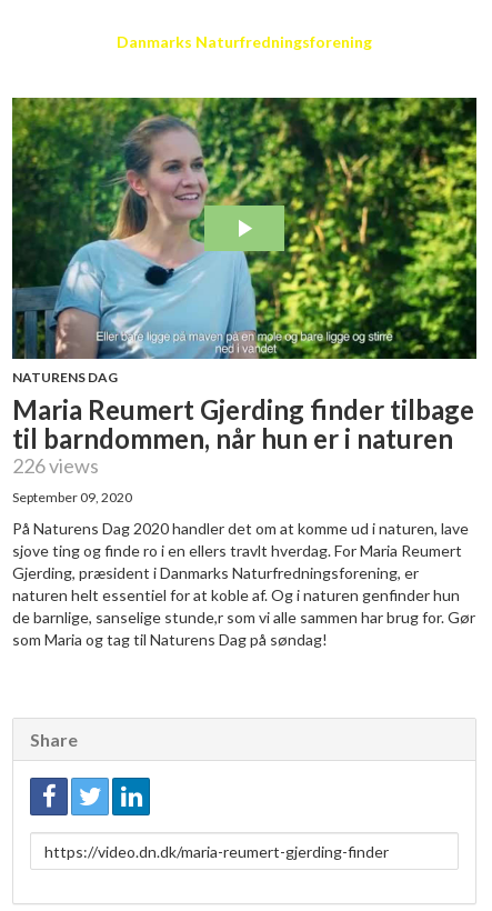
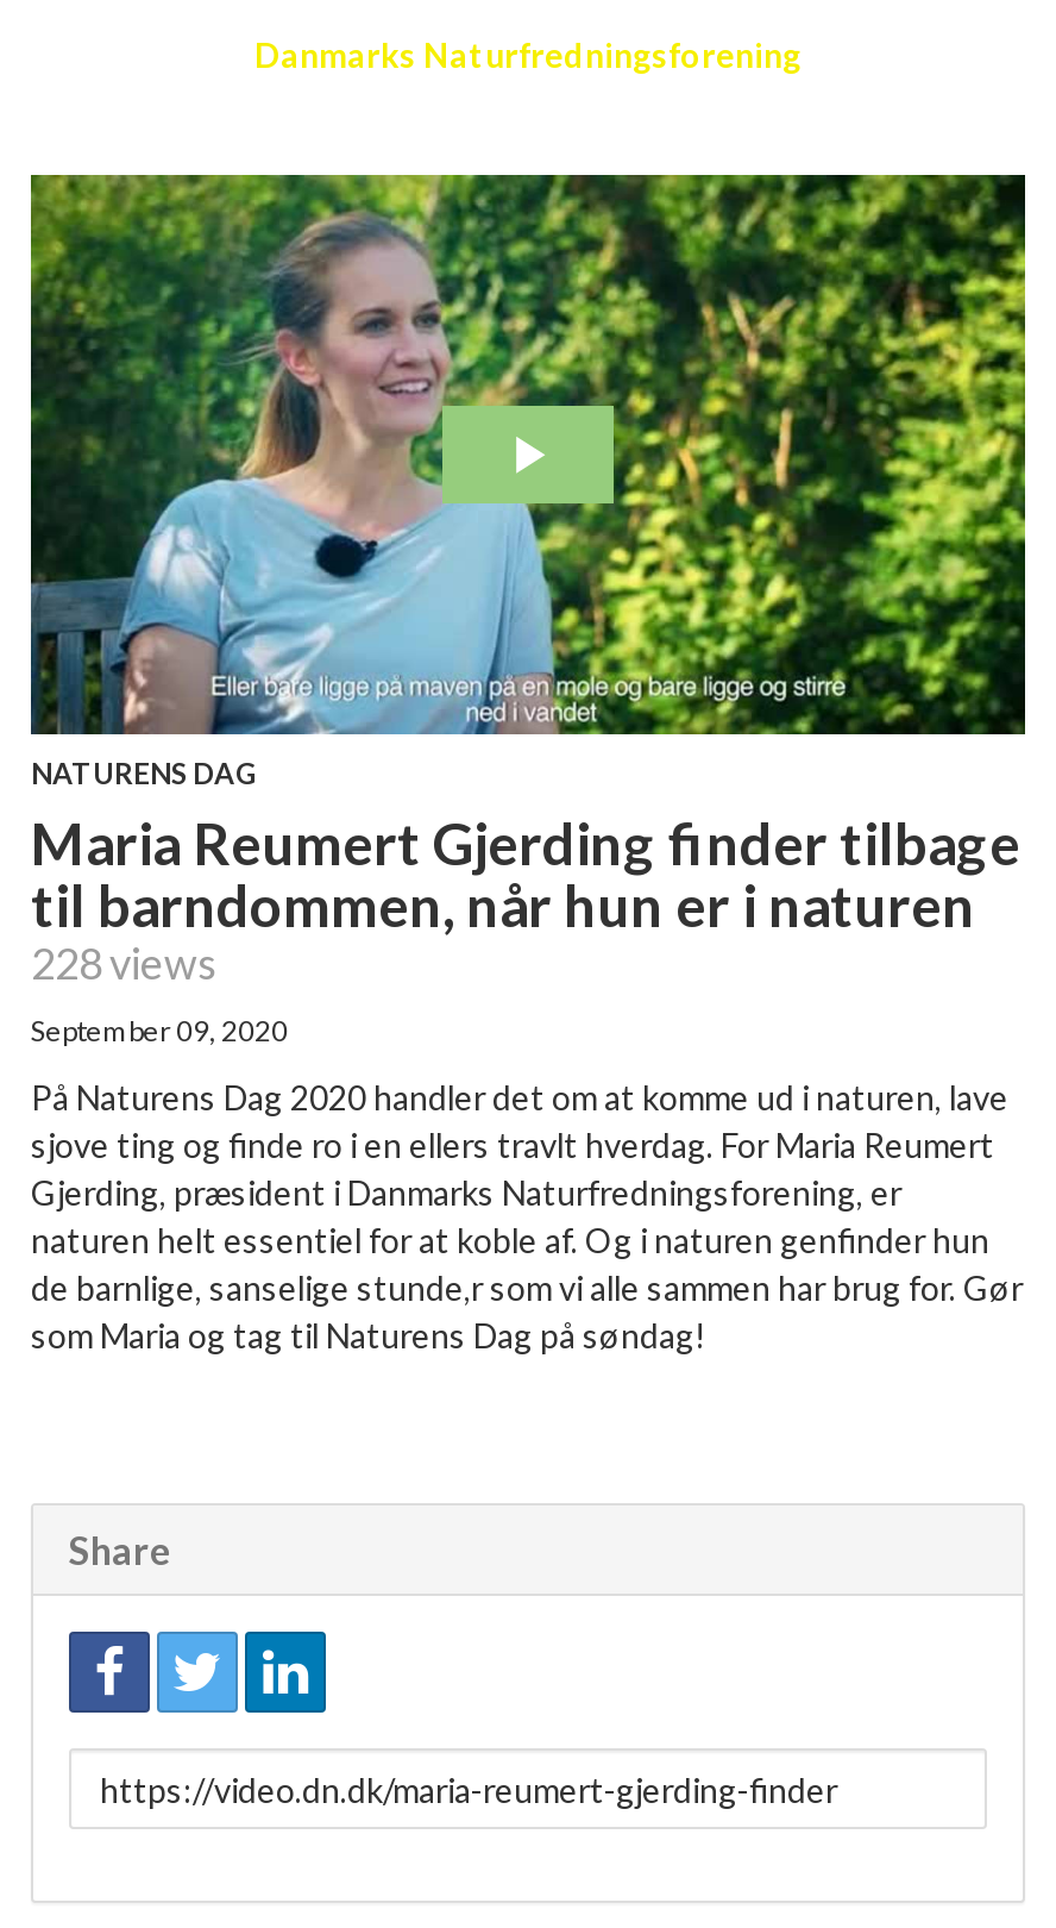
[12,453,99,478] 226 views -> [31,937,216,989] 228 views

